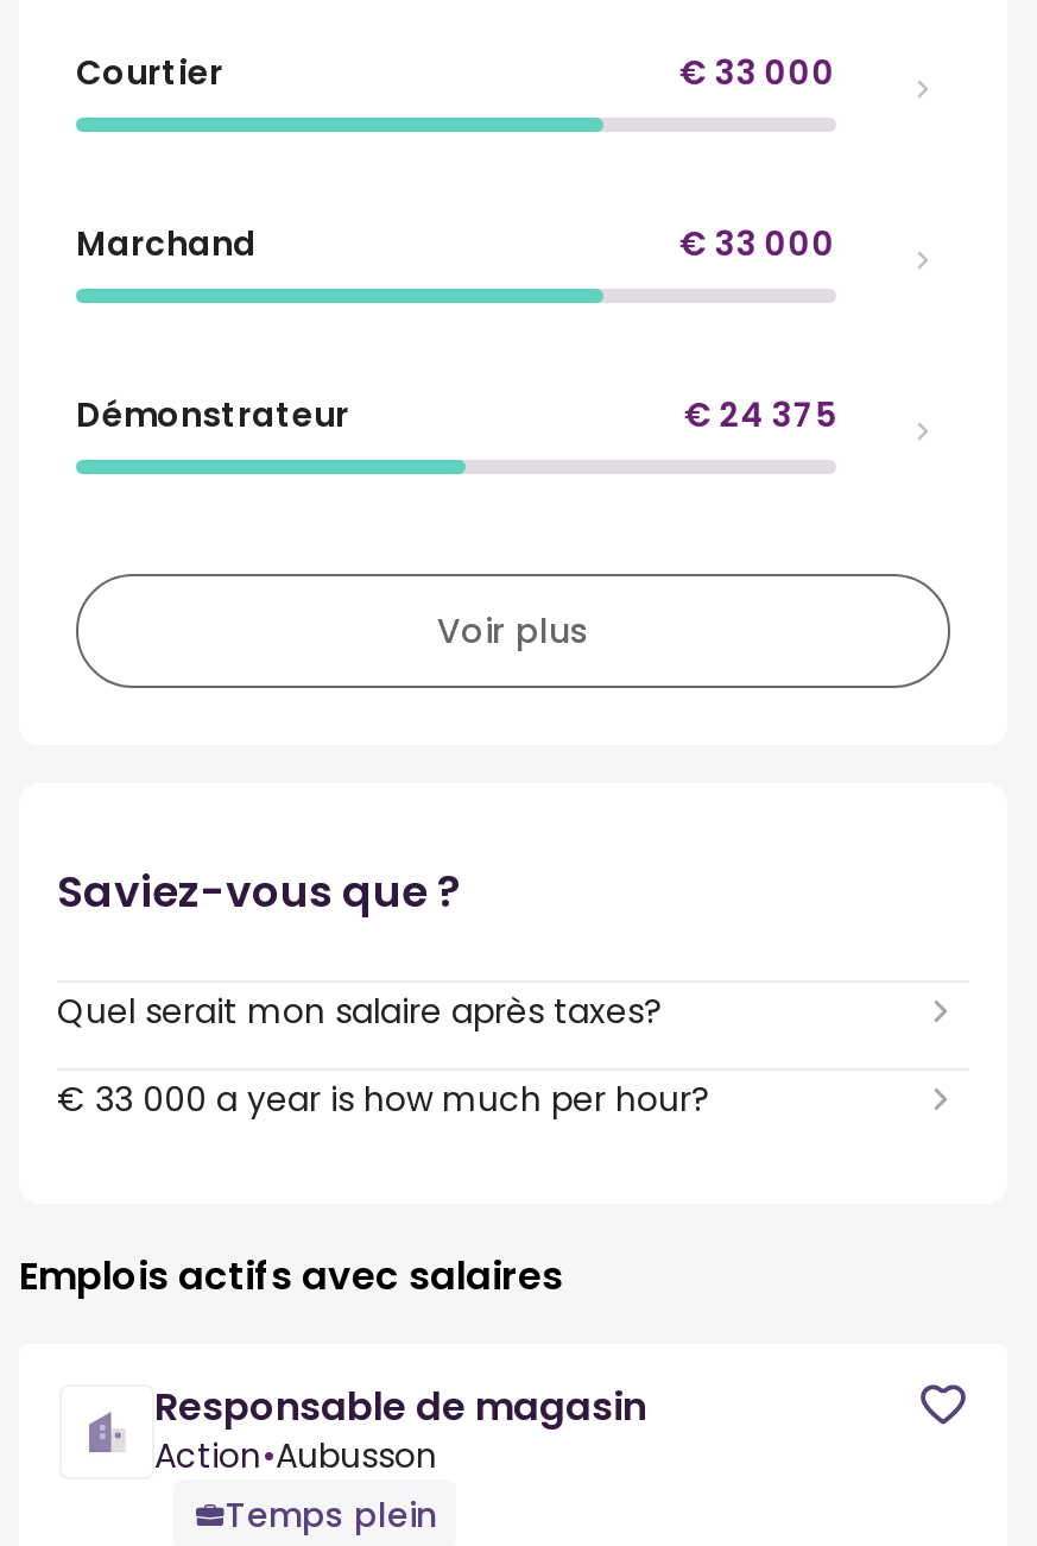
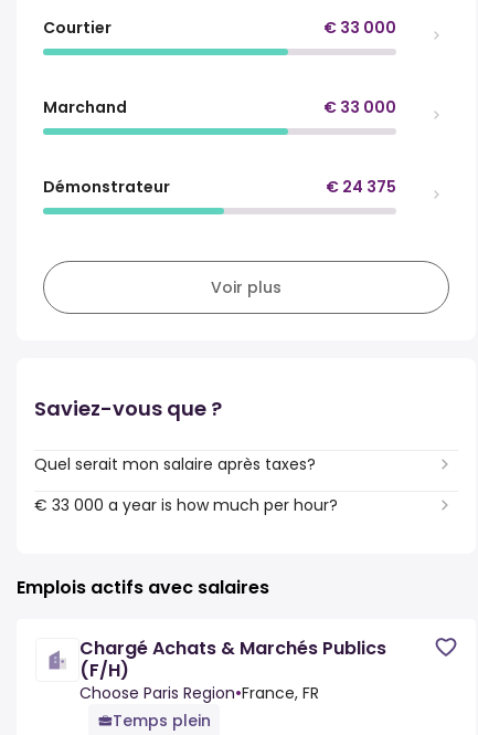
[154,1380,646,1479] Responsable de magasin | Action•Aubusson -> [79,636,386,704] Chargé Achats & Marchés Publics | (F/H) | Choose Paris Region•France, FR

